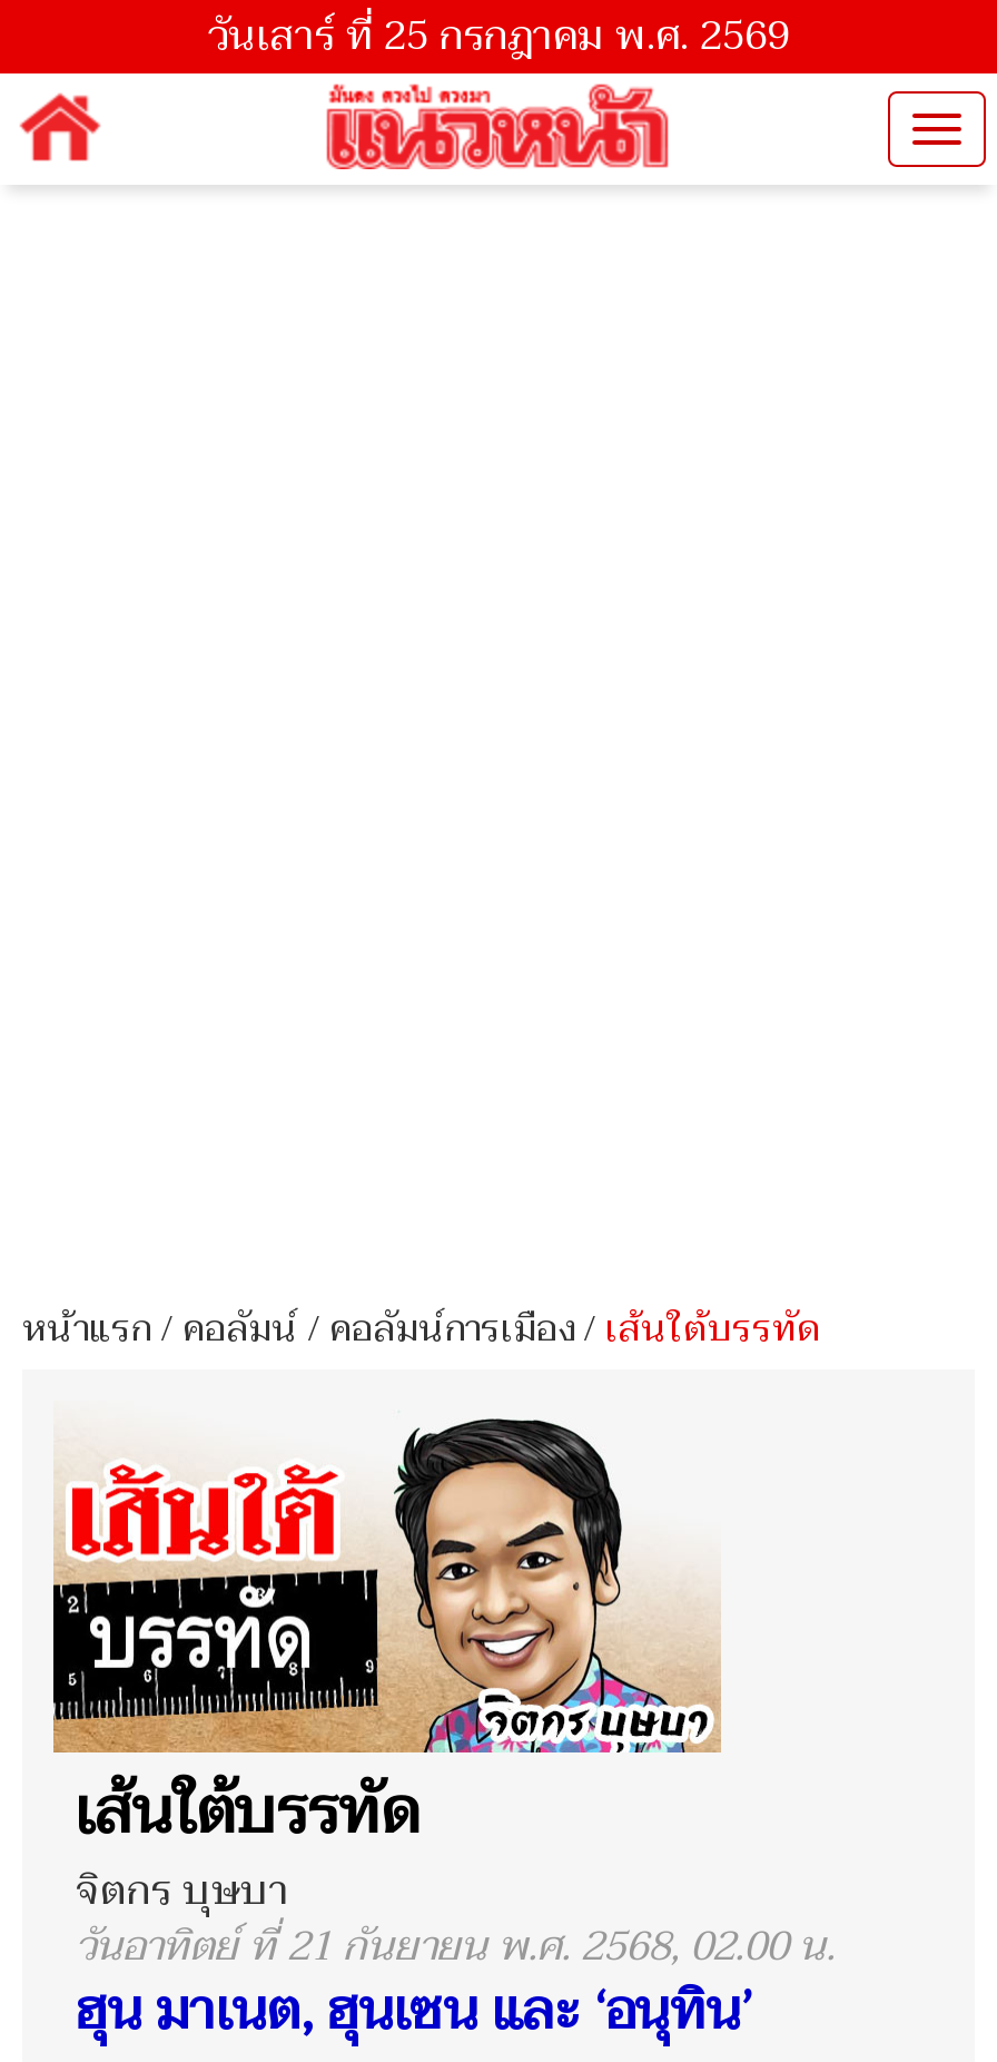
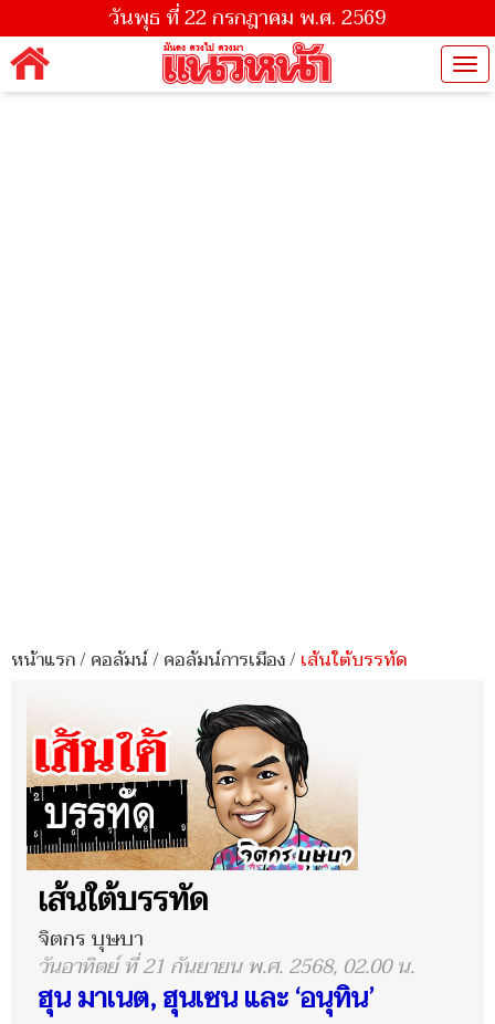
[208,2,789,71] วันเสาร์ ที่ 25 กรกฎาคม พ.ศ. 2569 -> [109,1,386,35] วันพุธ ที่ 22 กรกฎาคม พ.ศ. 2569

